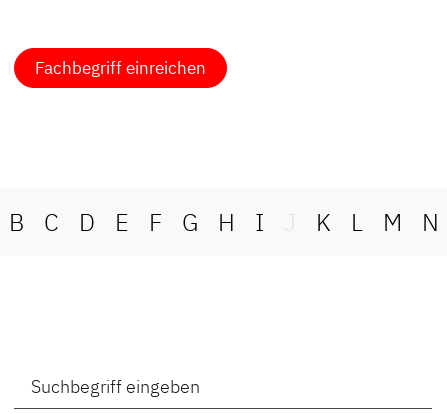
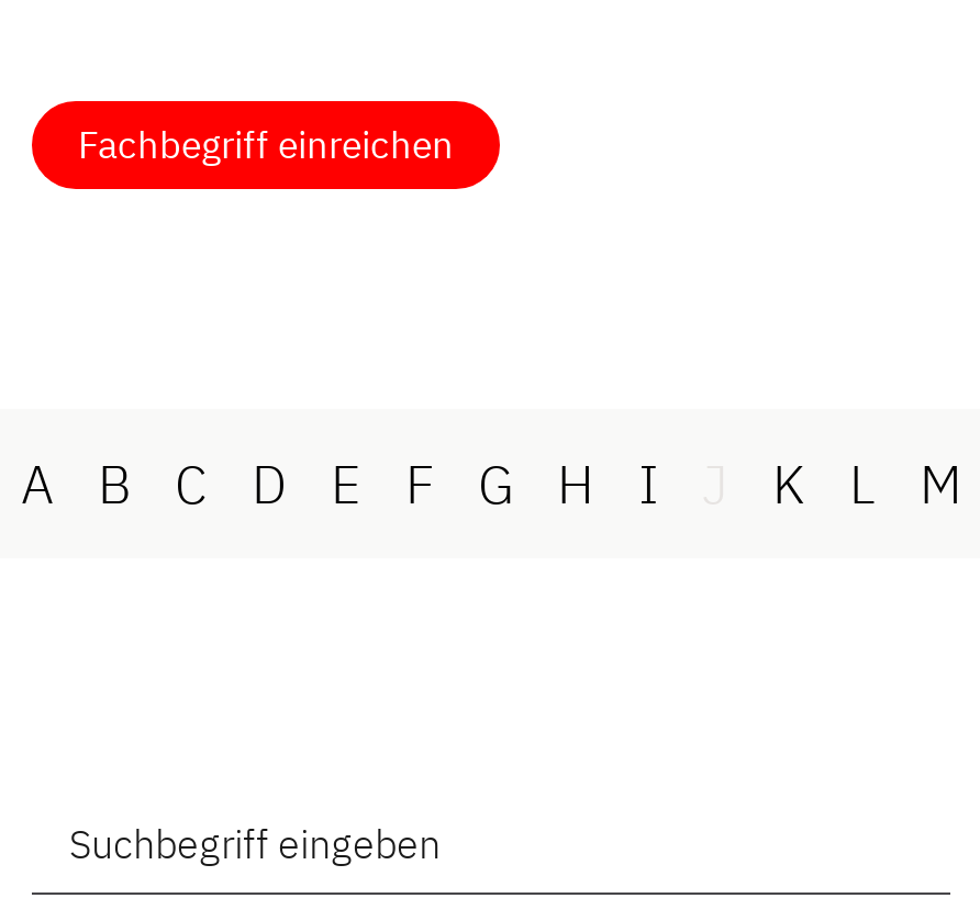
[422,206,439,238] N -> none
none -> [21,448,54,519] A

